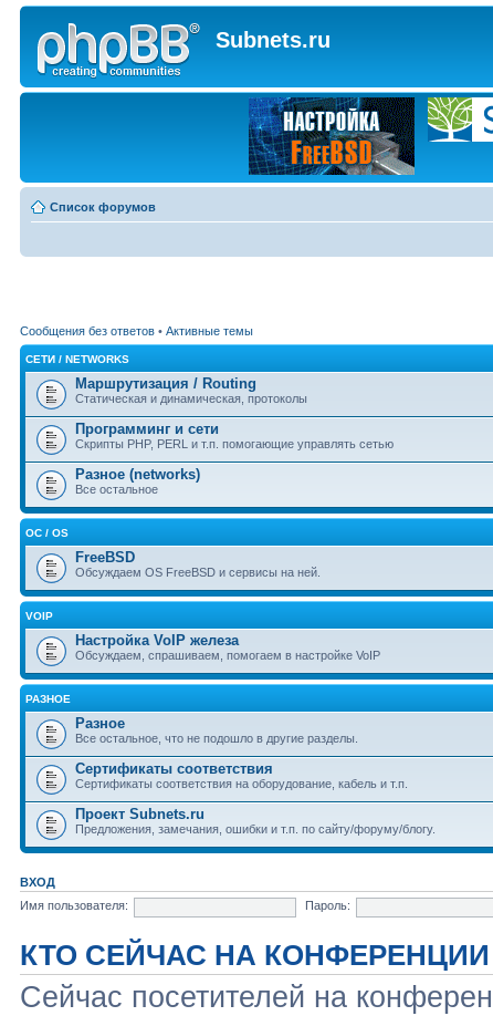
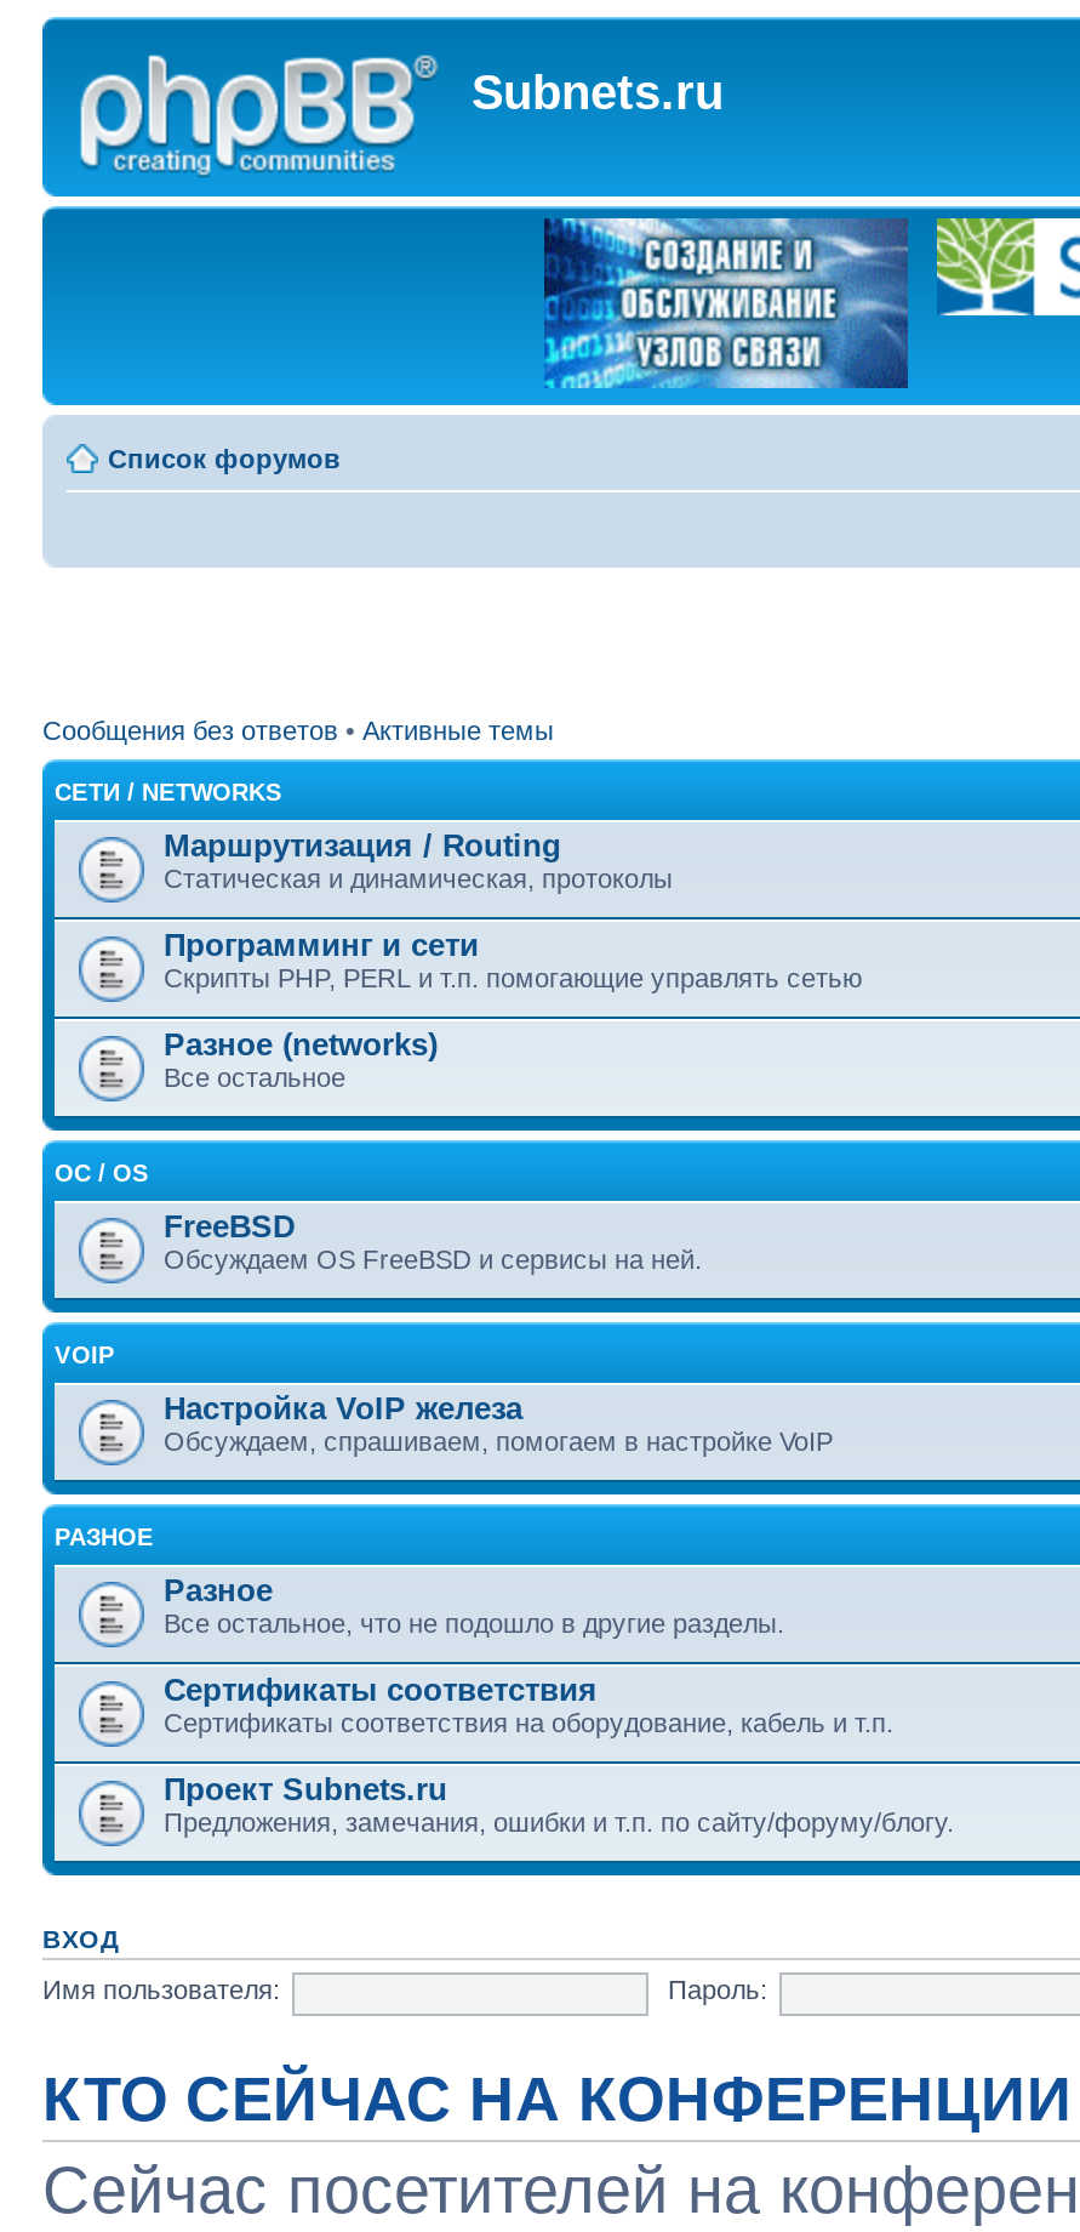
[248,96,416,176] [image] -> [544,216,908,391] [image]

